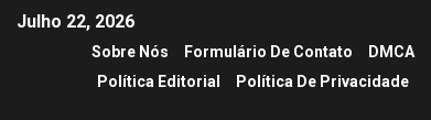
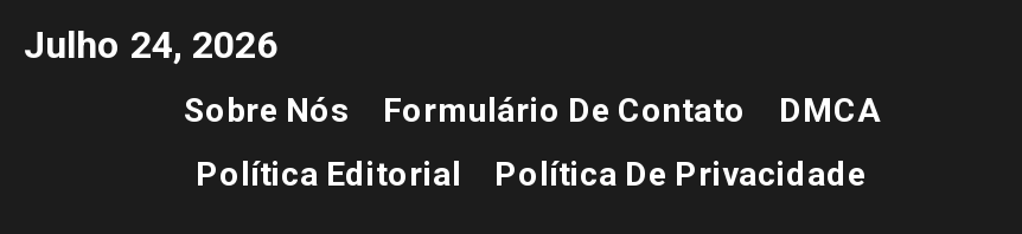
[17,11,134,32] Julho 22, 2026 -> [24,23,277,68] Julho 24, 2026

